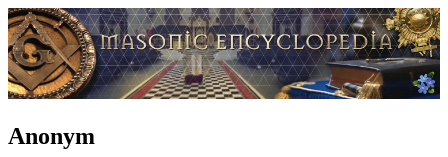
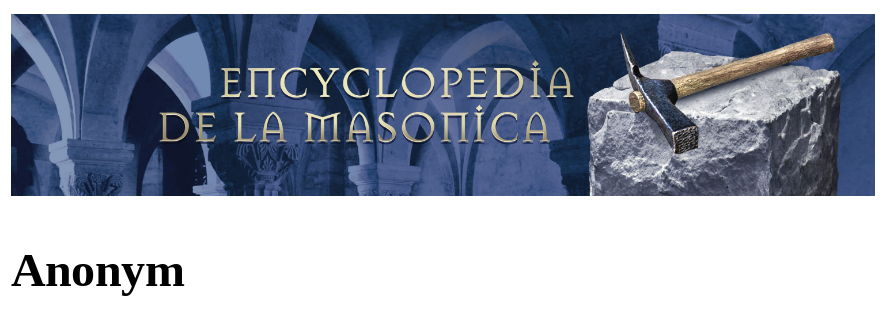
[7,7,441,100] [image] -> [9,12,877,198] [image]

